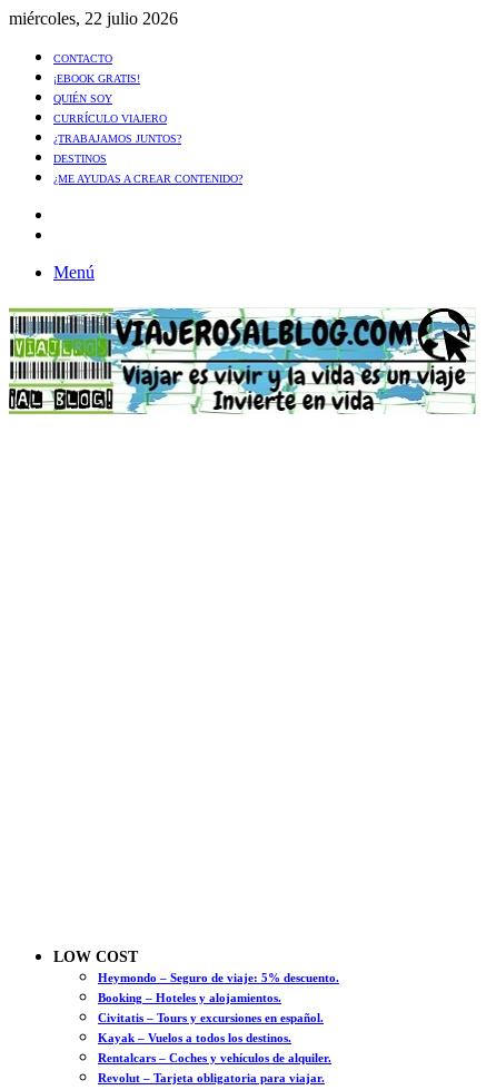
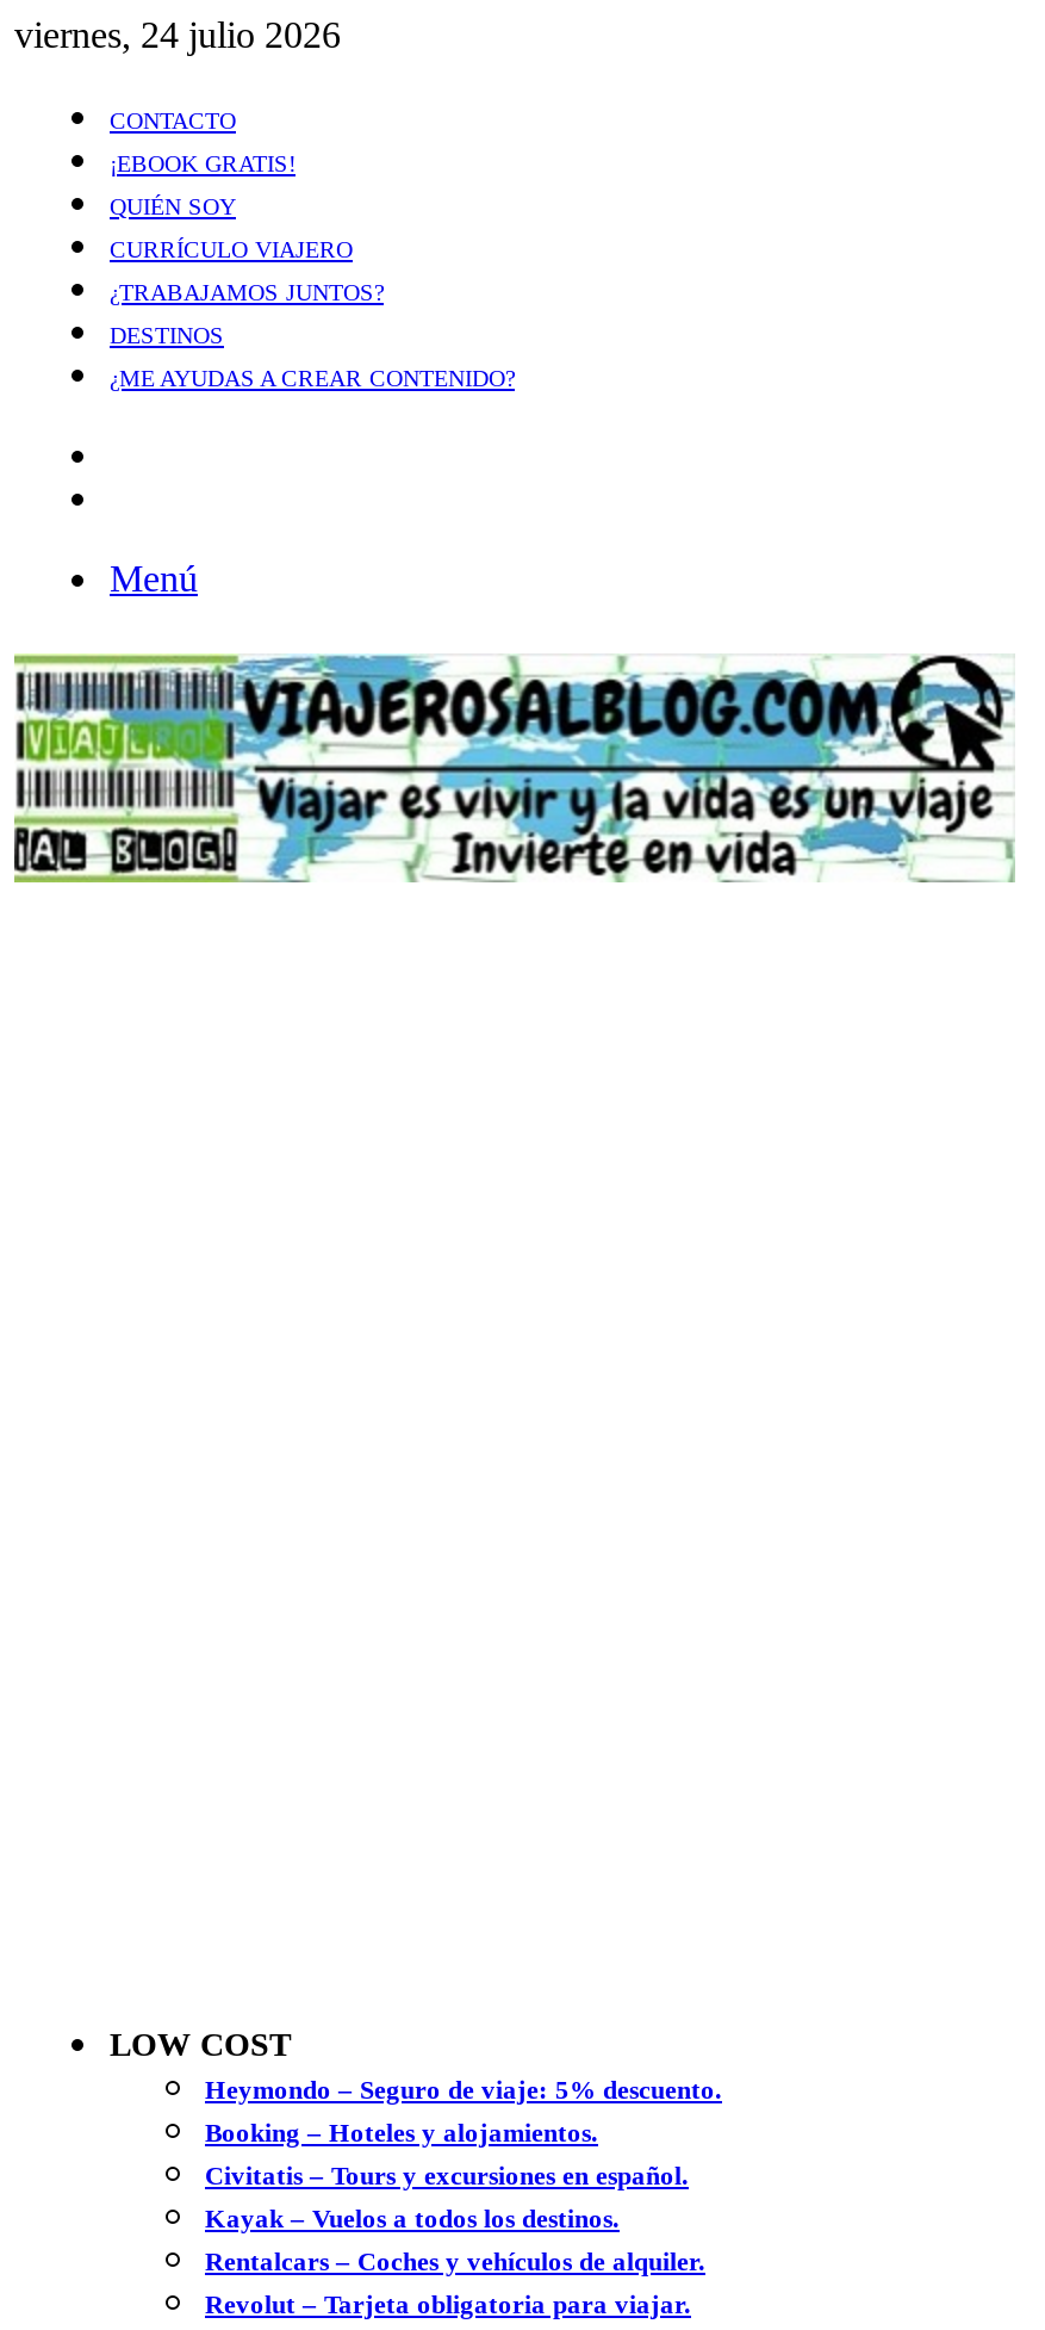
[9,9,178,28] miércoles, 22 julio 2026 -> [14,14,341,55] viernes, 24 julio 2026

